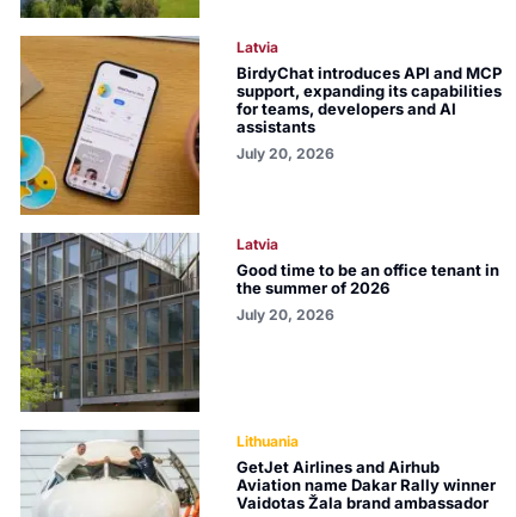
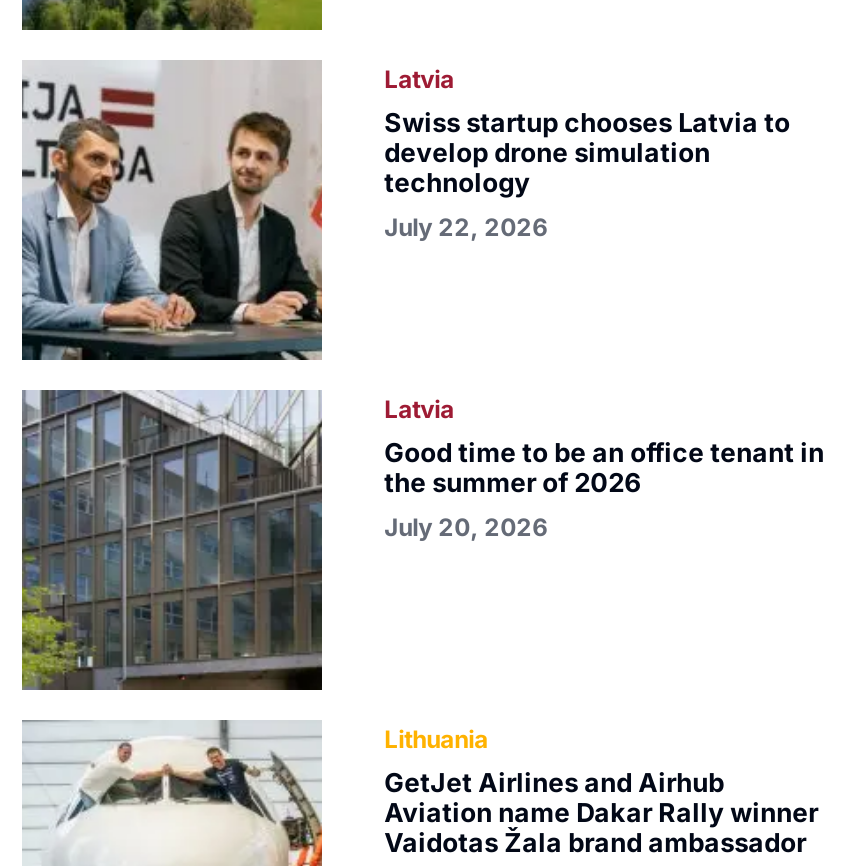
[19,35,502,216] [image] | BirdyChat introduces API and MCP | support, expanding its capabilities | for teams, developers and AI | assistants | July 20, 2026 -> [20,60,790,362] [image] | Swiss startup chooses Latvia to | develop drone simulation | technology | July 22, 2026

